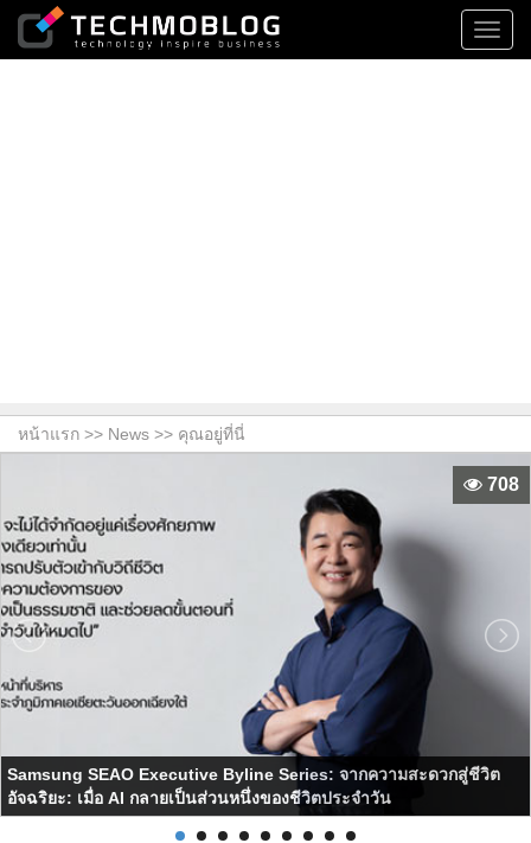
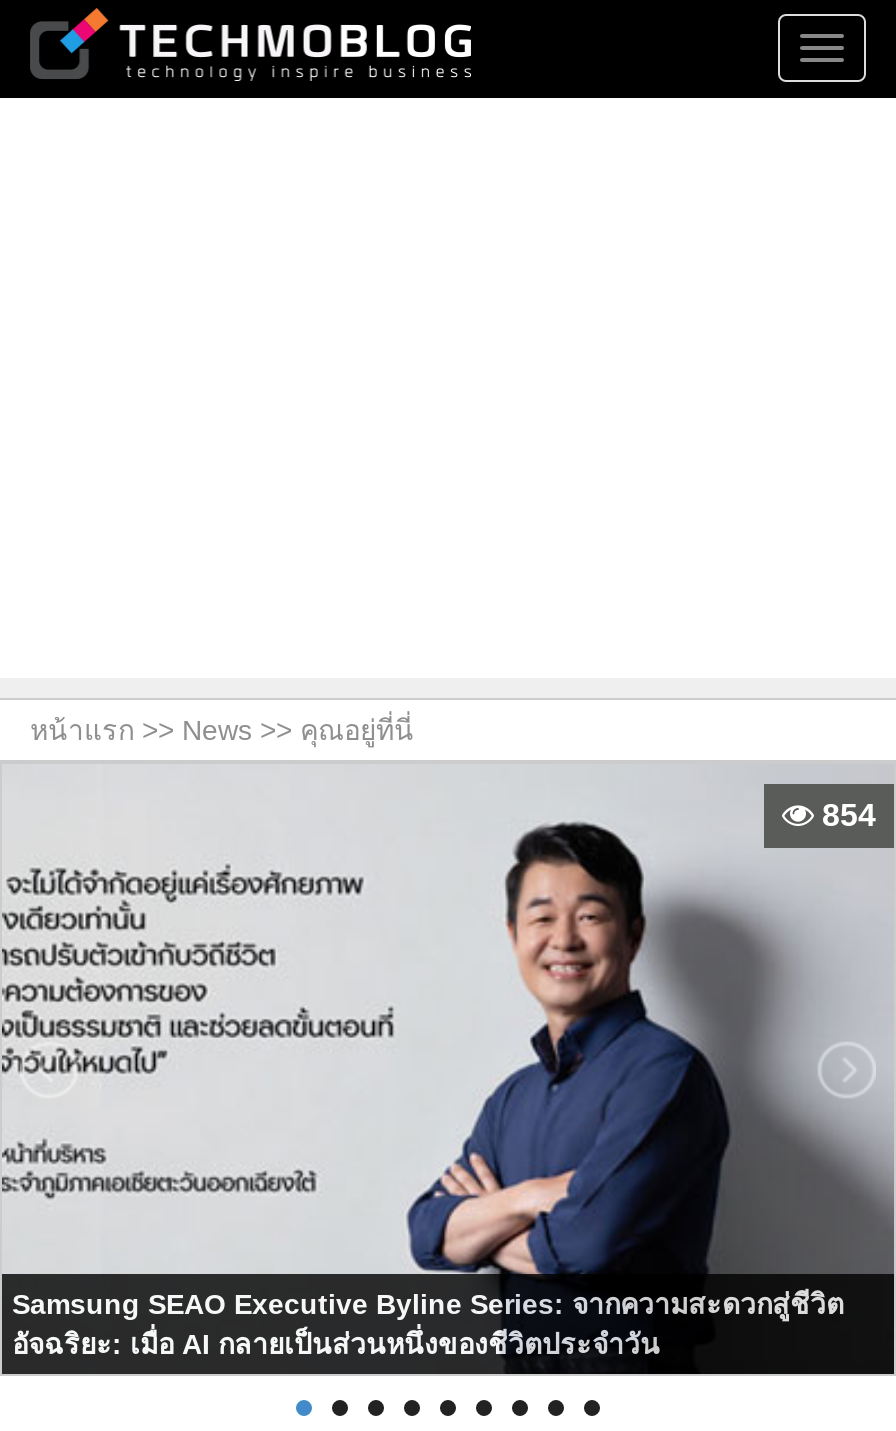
[482,474,519,494] 708 -> [814,798,876,832] 854

